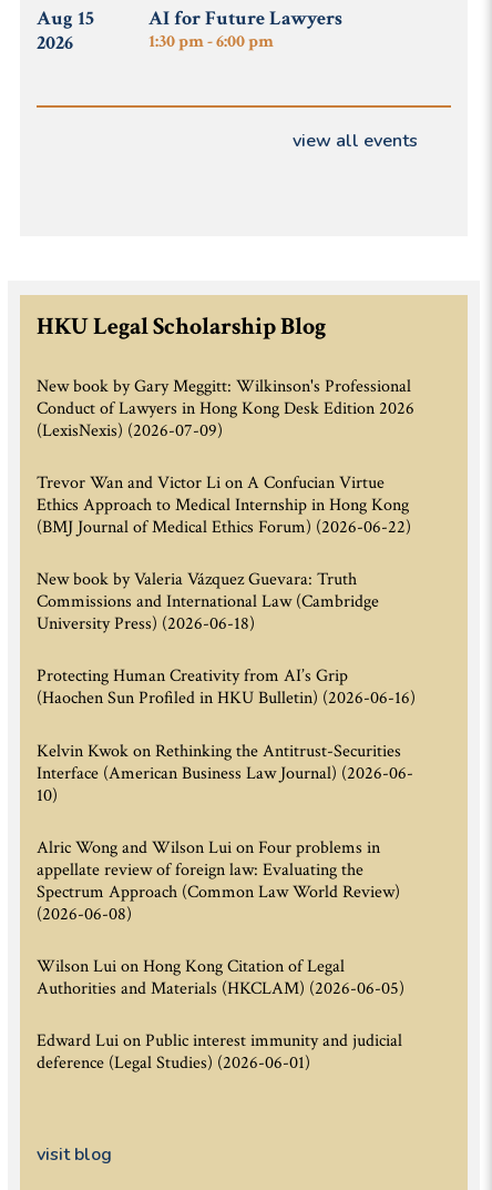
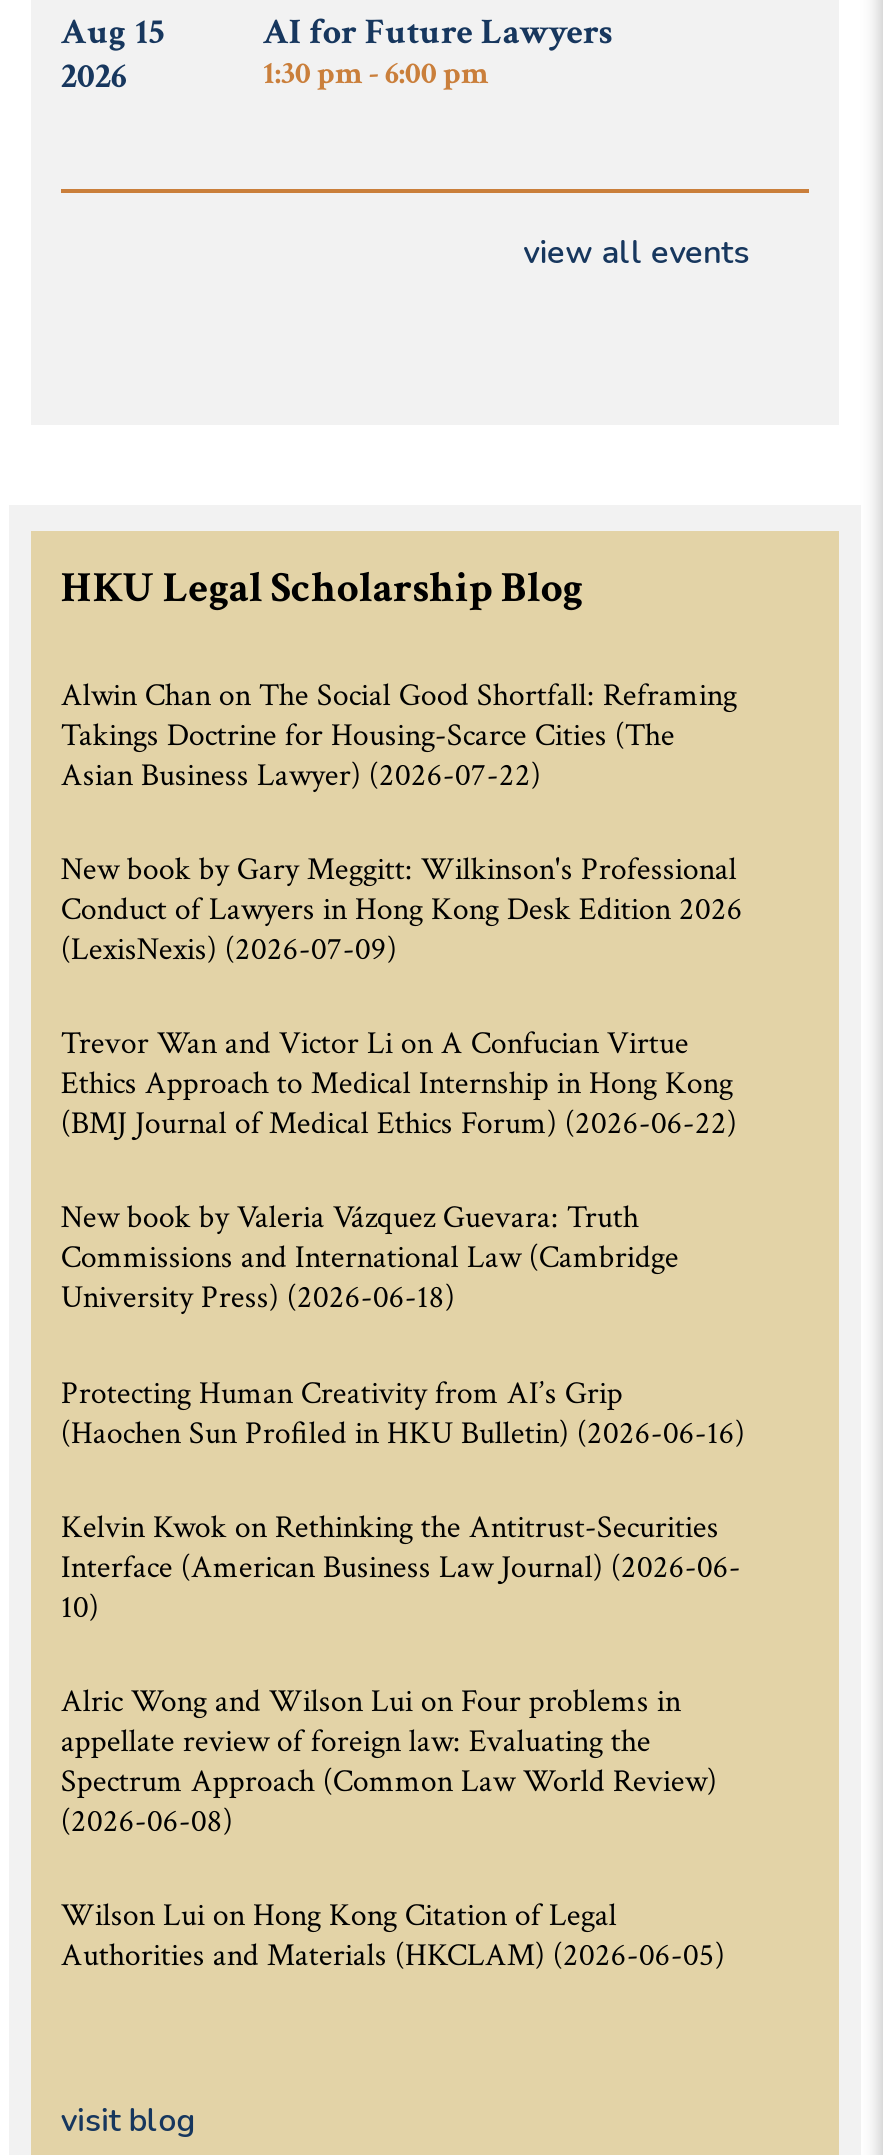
none -> [61,676,737,798] Alwin Chan on The Social Good Shortfall: Reframing | Takings Doctrine for Housing-Scarce Cities (The | Asian Business Lawyer) (2026-07-22)
moved [36,375,415,1000] -> [61,850,745,1976]: New book by Gary Meggitt: Wilkinson's Professional | Conduct of Lawyers in Hong Kong Desk Edition 2026 | (LexisNexis) (2026-07-09) | ... | Wilson Lui on Hong Kong Citation of Legal | Authorities and Materials (HKCLAM) (2026-06-05)
[36,1029,402,1074] Edward Lui on Public interest immunity and judicial | deference (Legal Studies) (2026-06-01) -> none

